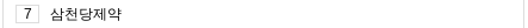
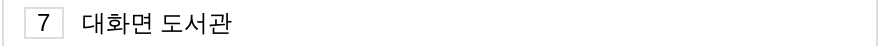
[50,6,122,22] 삼천당제약 -> [82,9,232,37] 대화면 도서관

